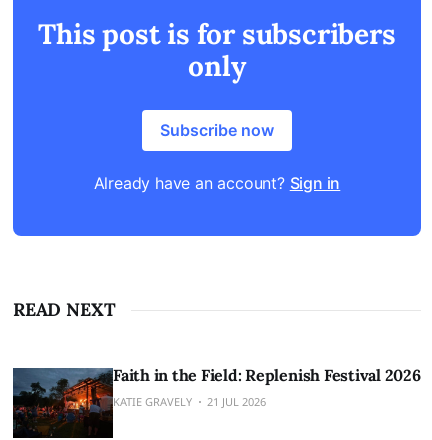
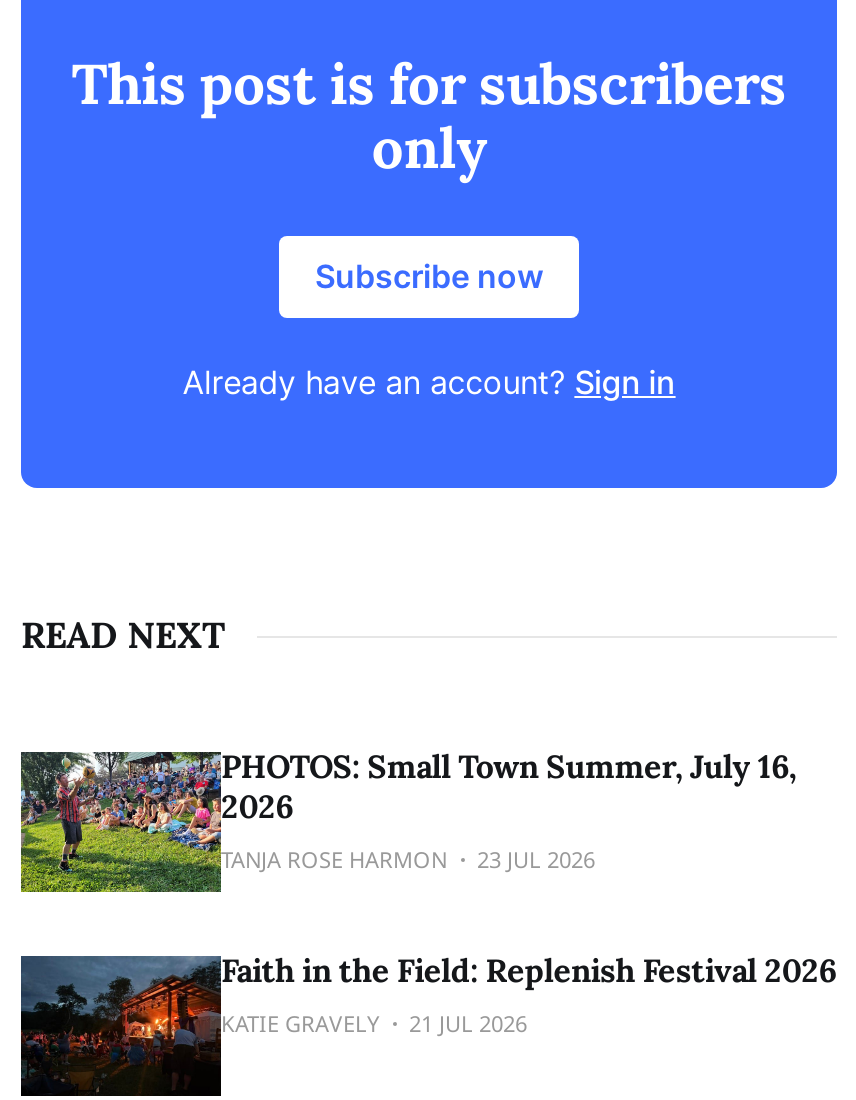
none -> [19,747,796,894] [image] | PHOTOS: Small Town Summer, July 16, | 2026 | TANJA ROSE HARMON | 23 JUL 2026

